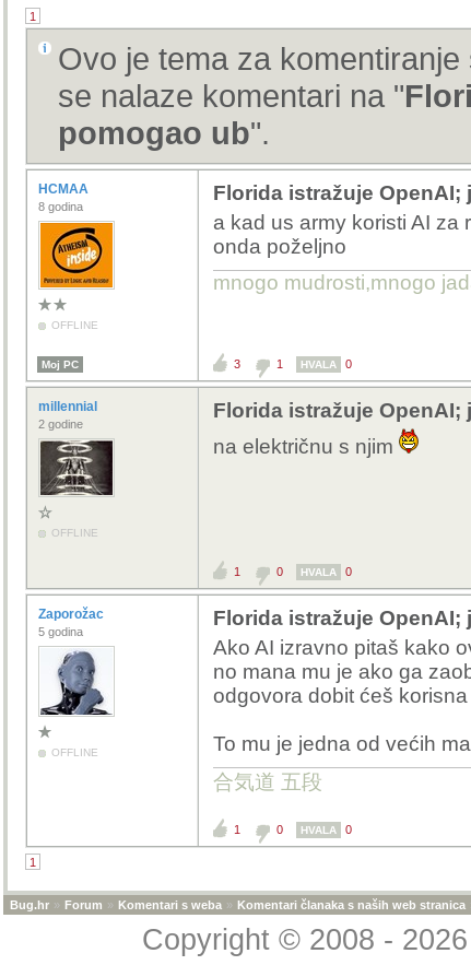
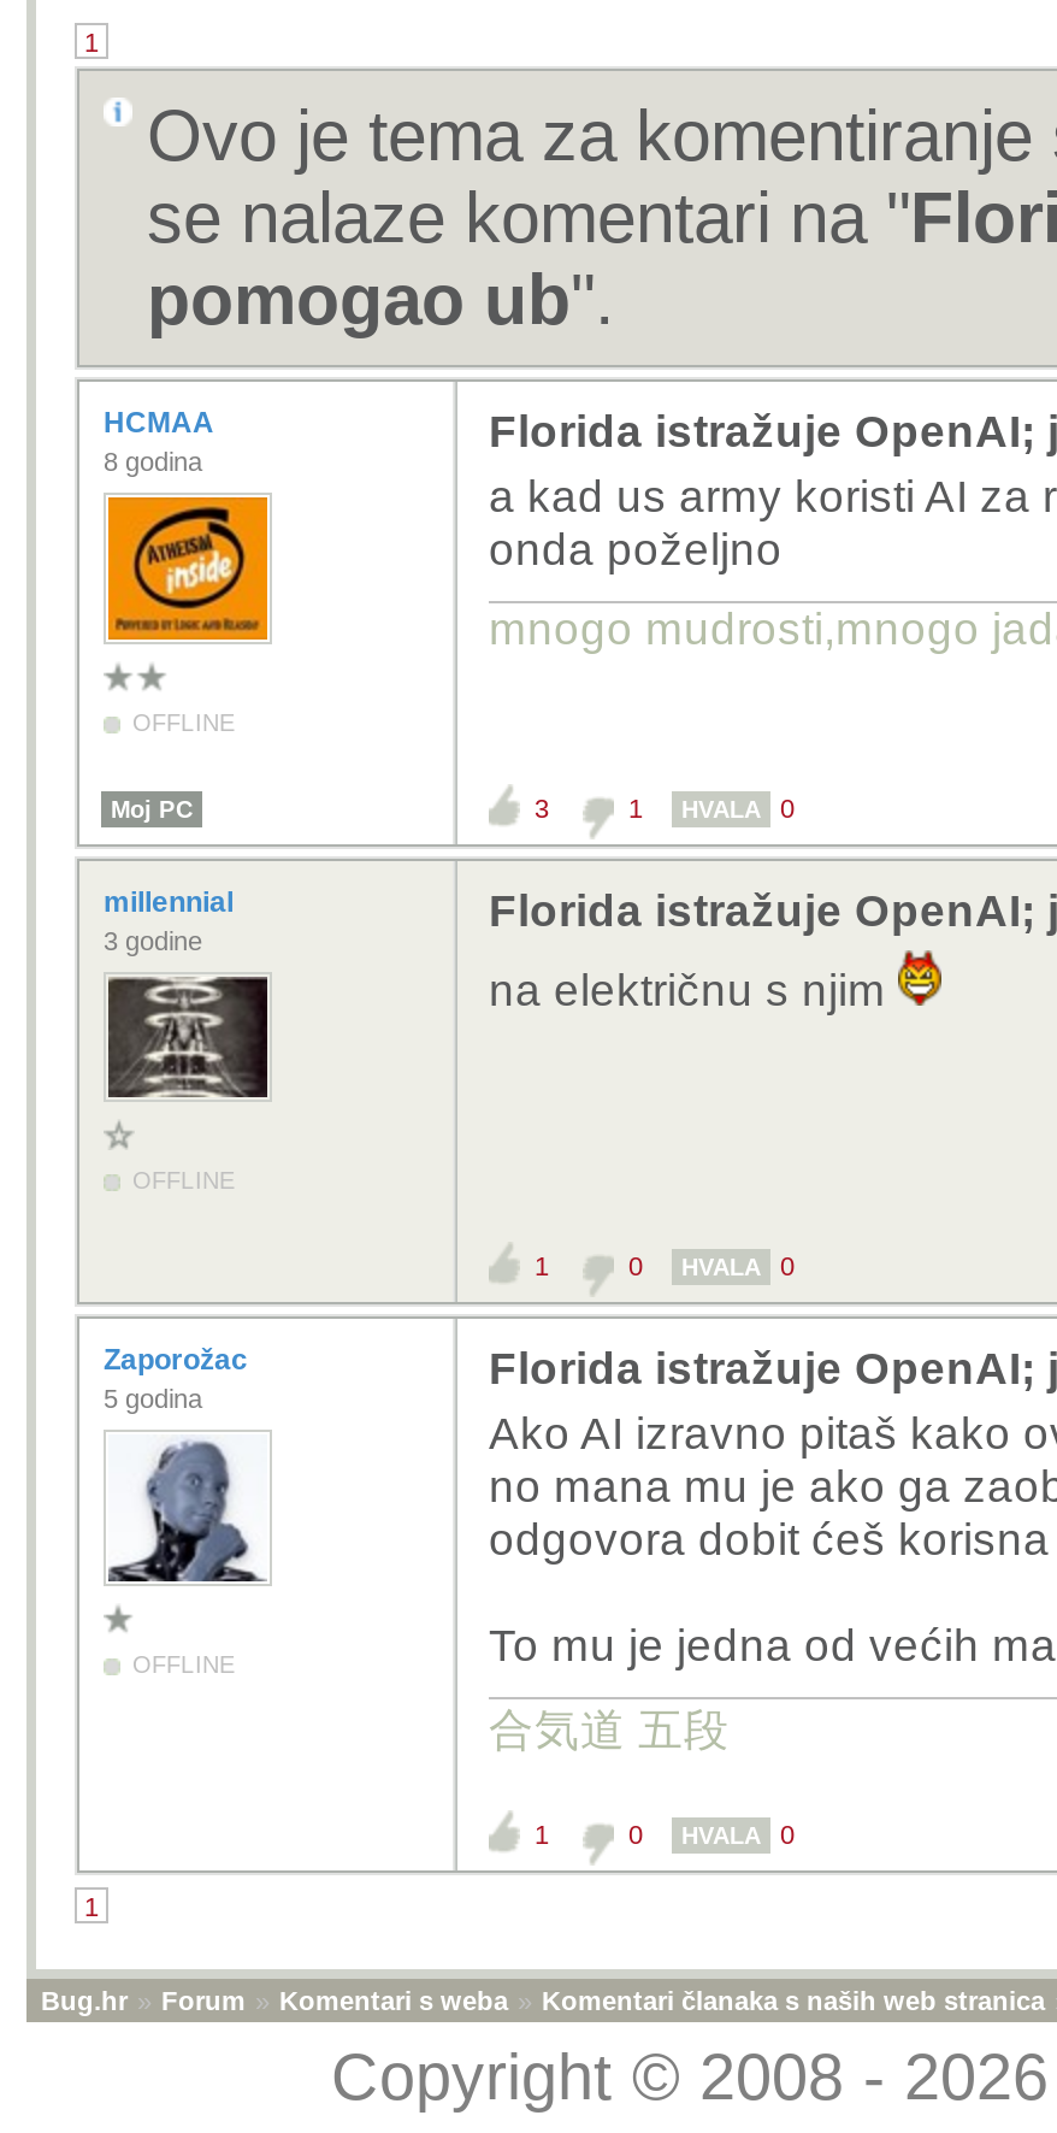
[38,417,83,431] 2 godine -> [104,926,202,955] 3 godine

